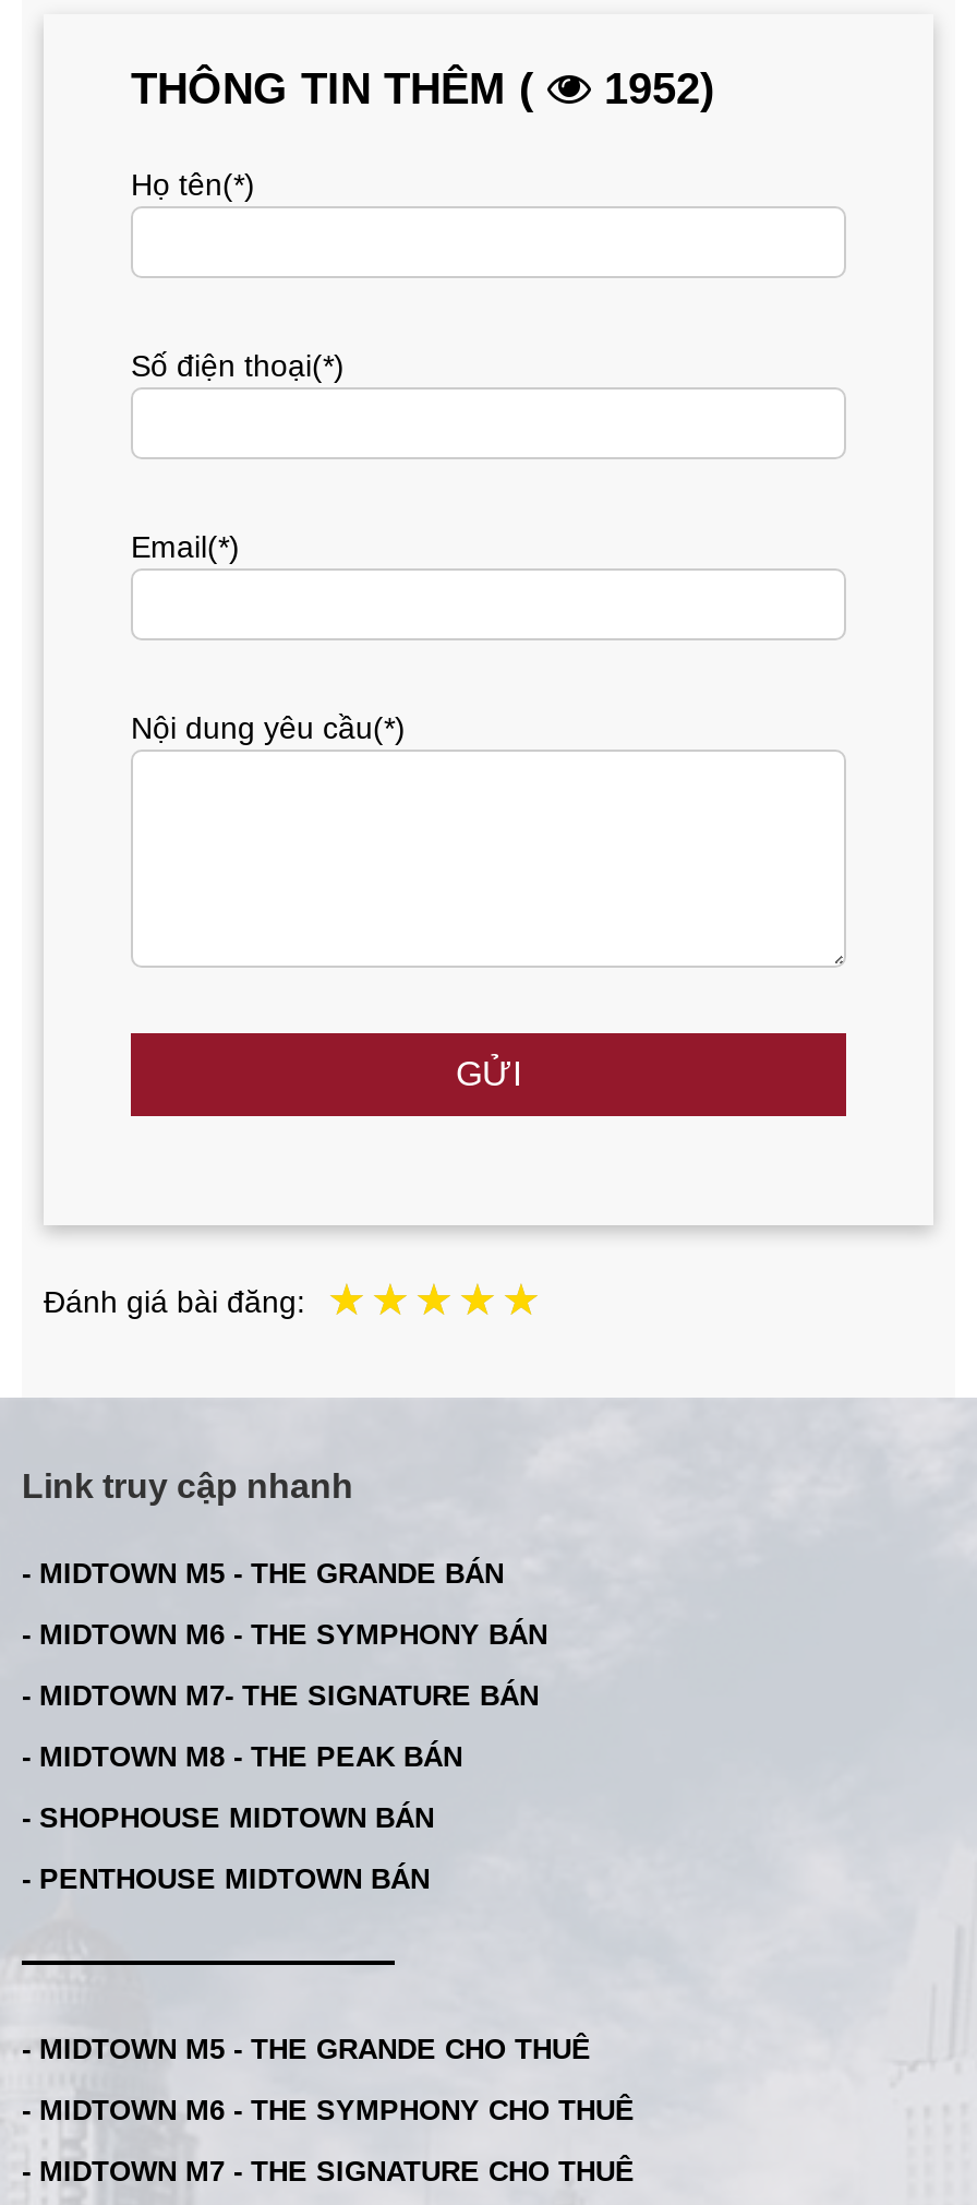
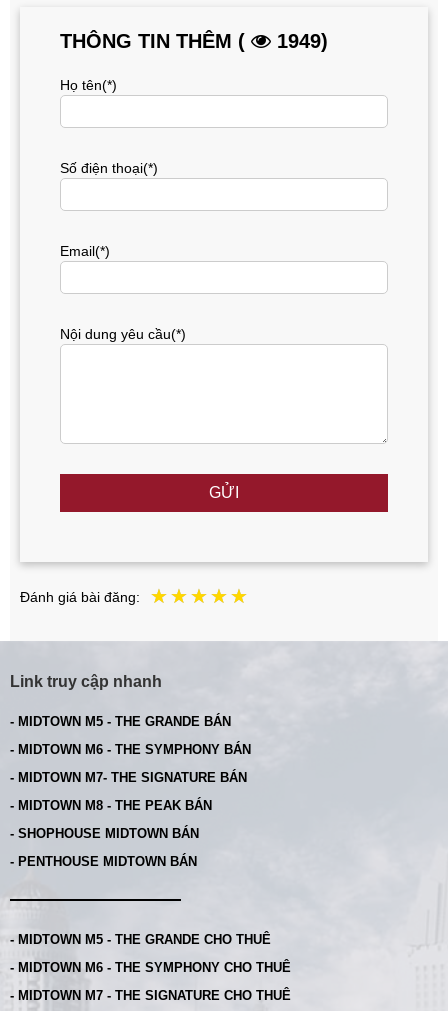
[131,65,715,113] THÔNG TIN THÊM ( 1952) -> [60,30,328,52] THÔNG TIN THÊM ( 1949)

